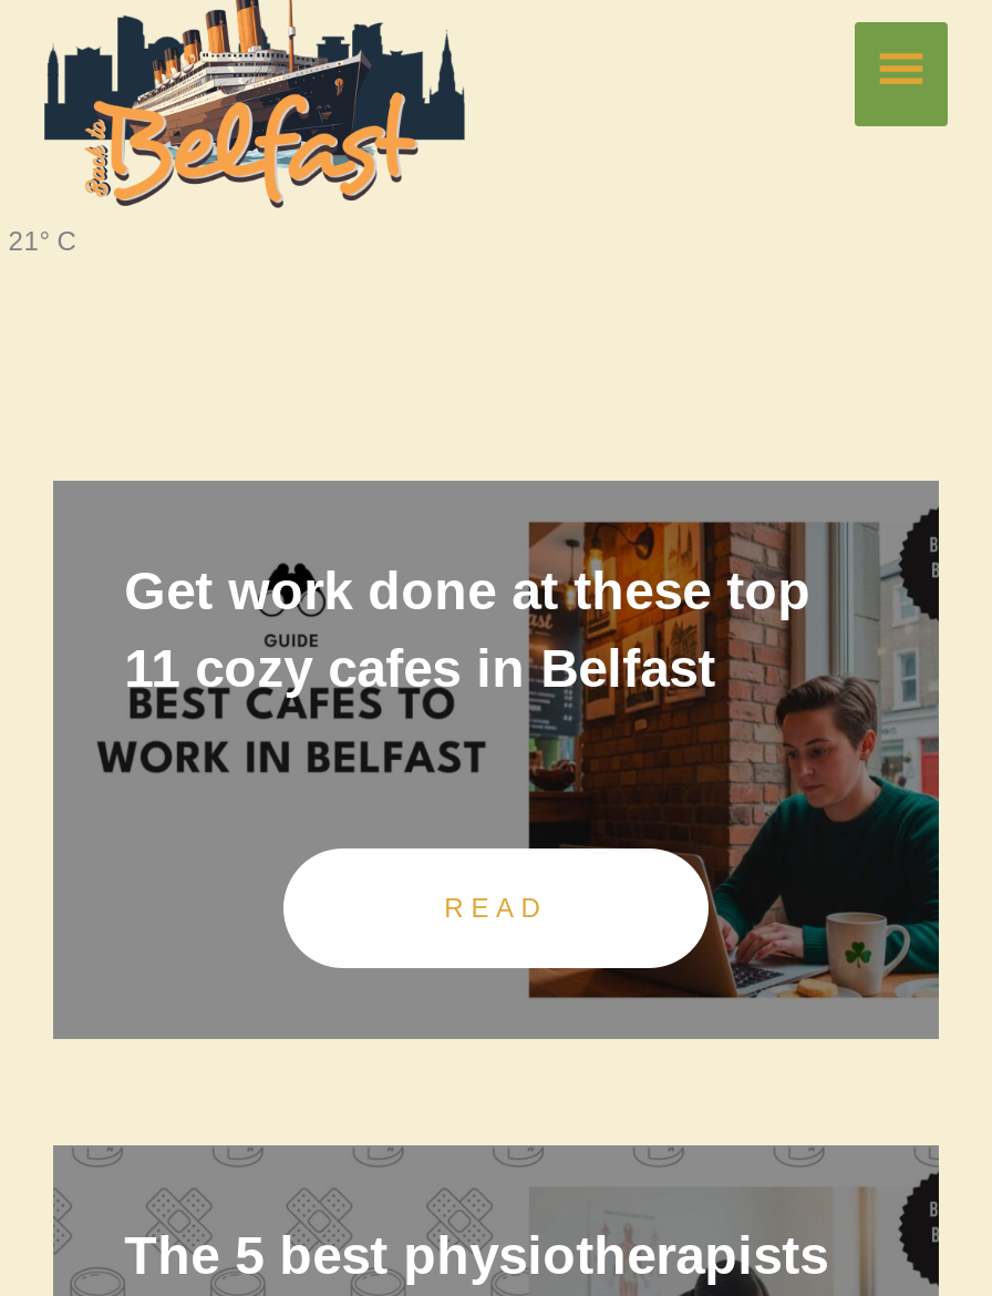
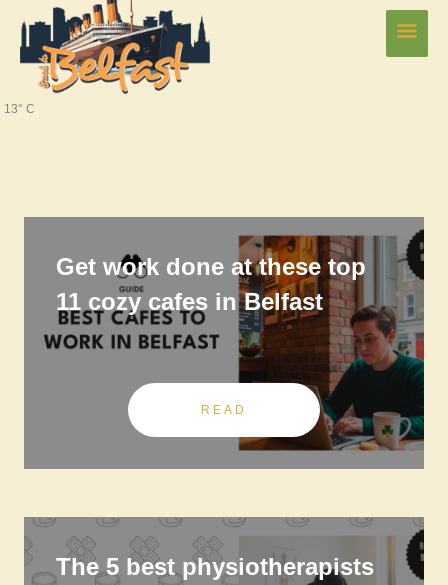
[8,226,77,257] 21° C -> [4,102,35,116] 13° C

